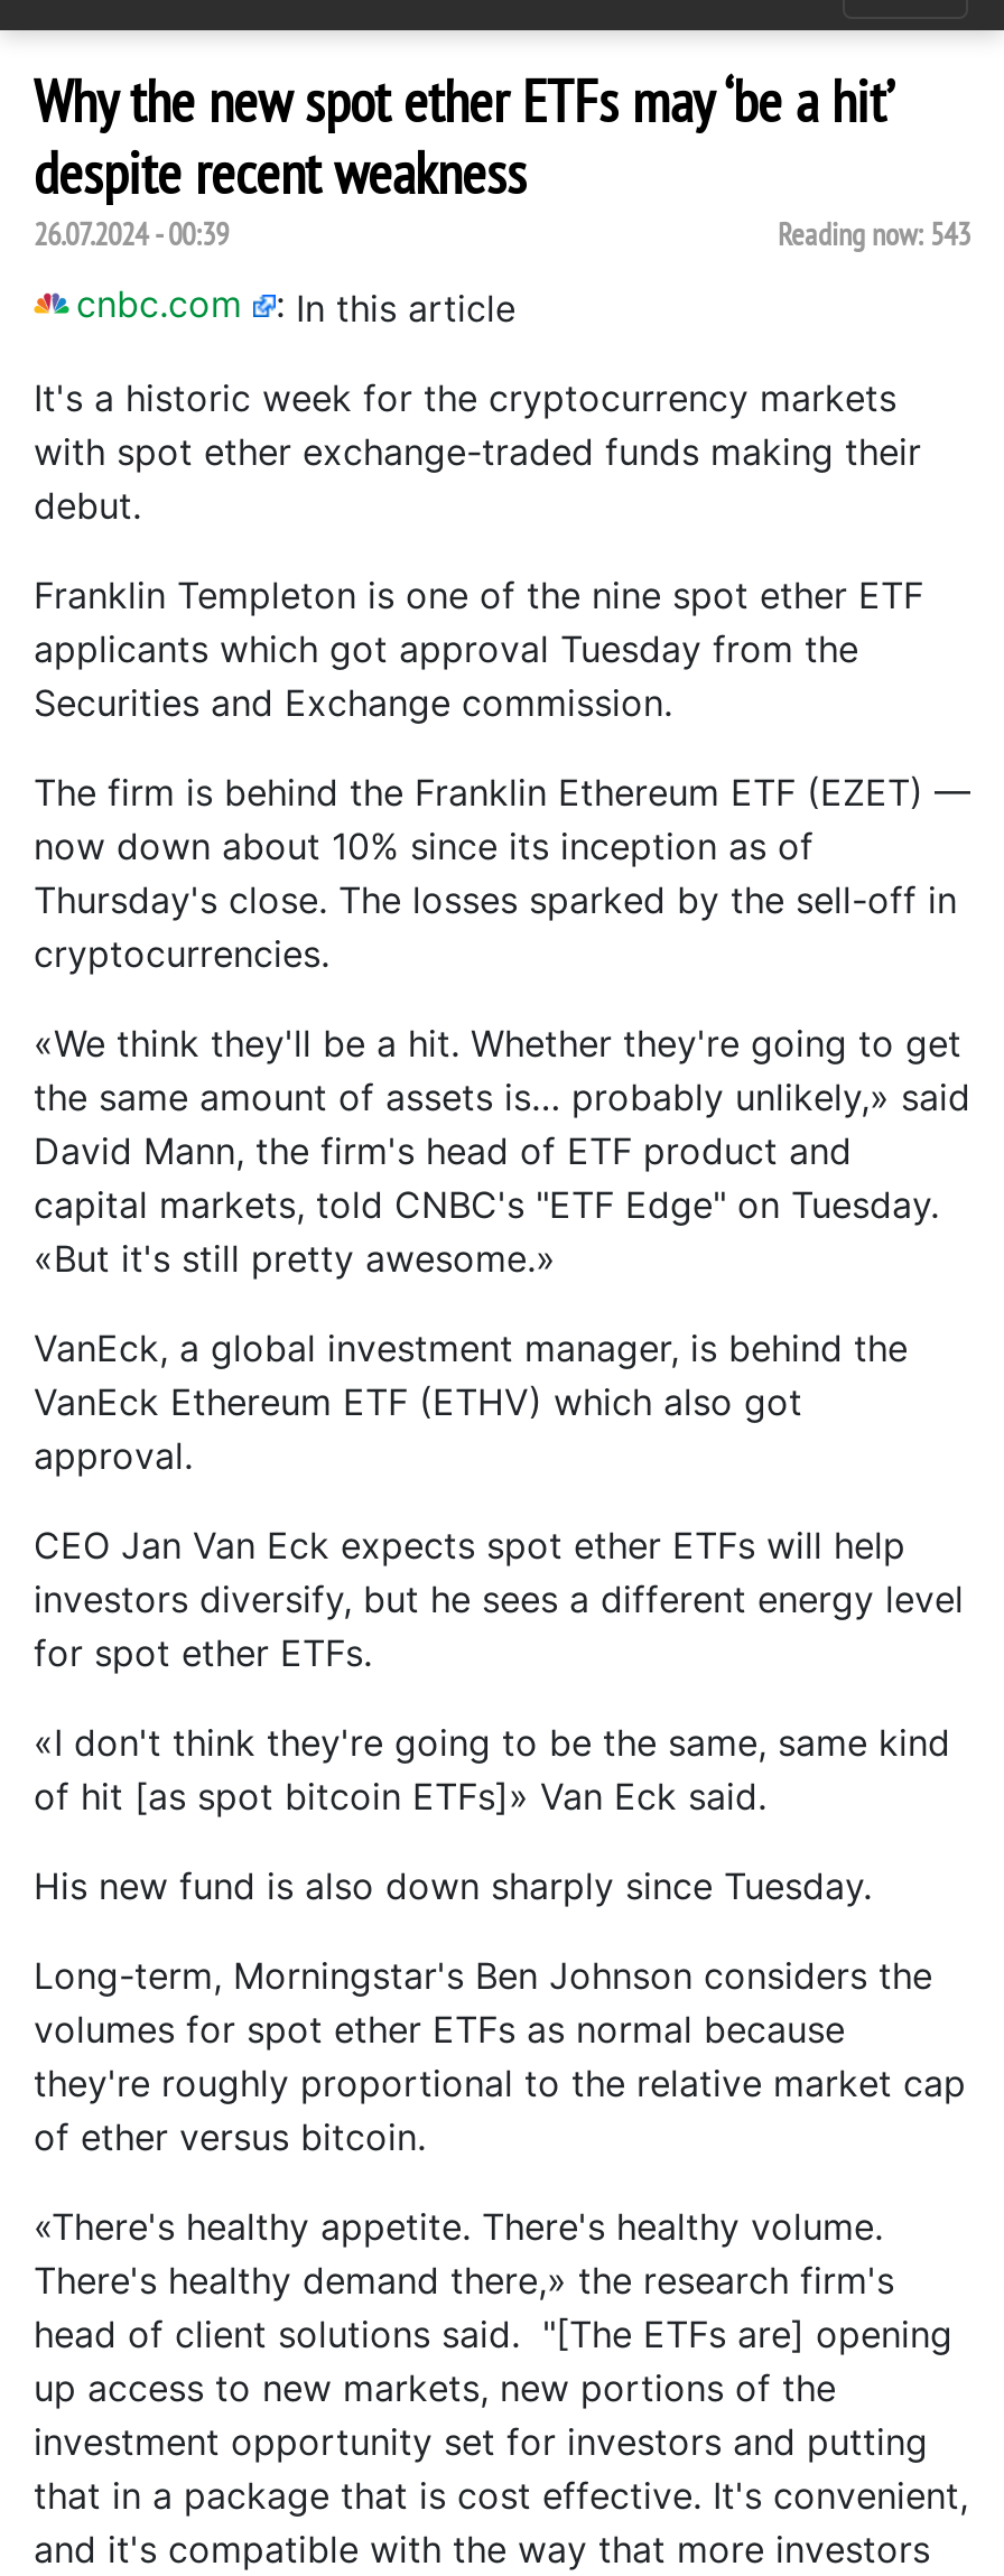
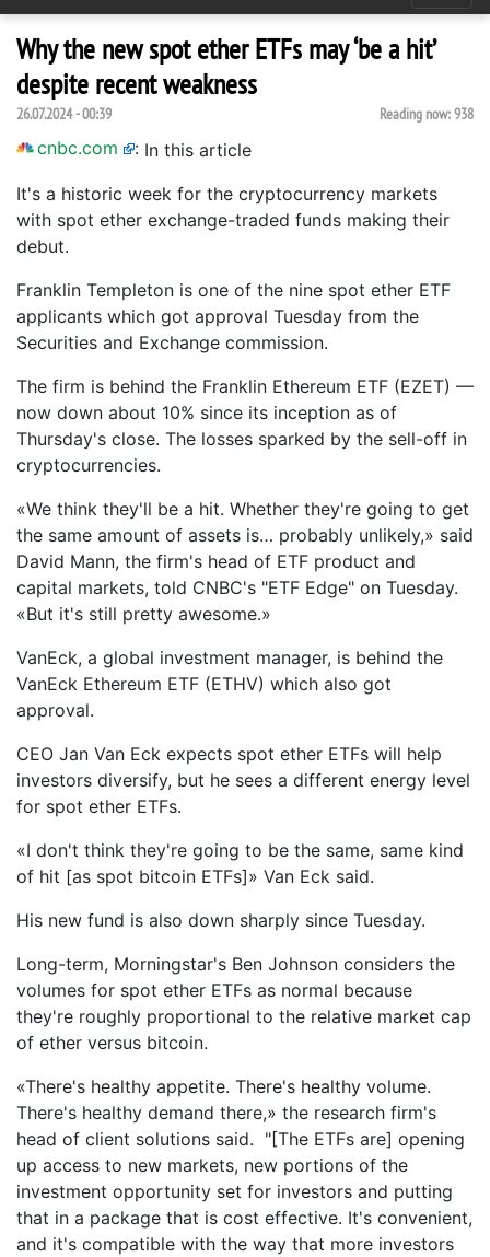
[778,214,970,254] Reading now: 543 -> [380,104,474,124] Reading now: 938

